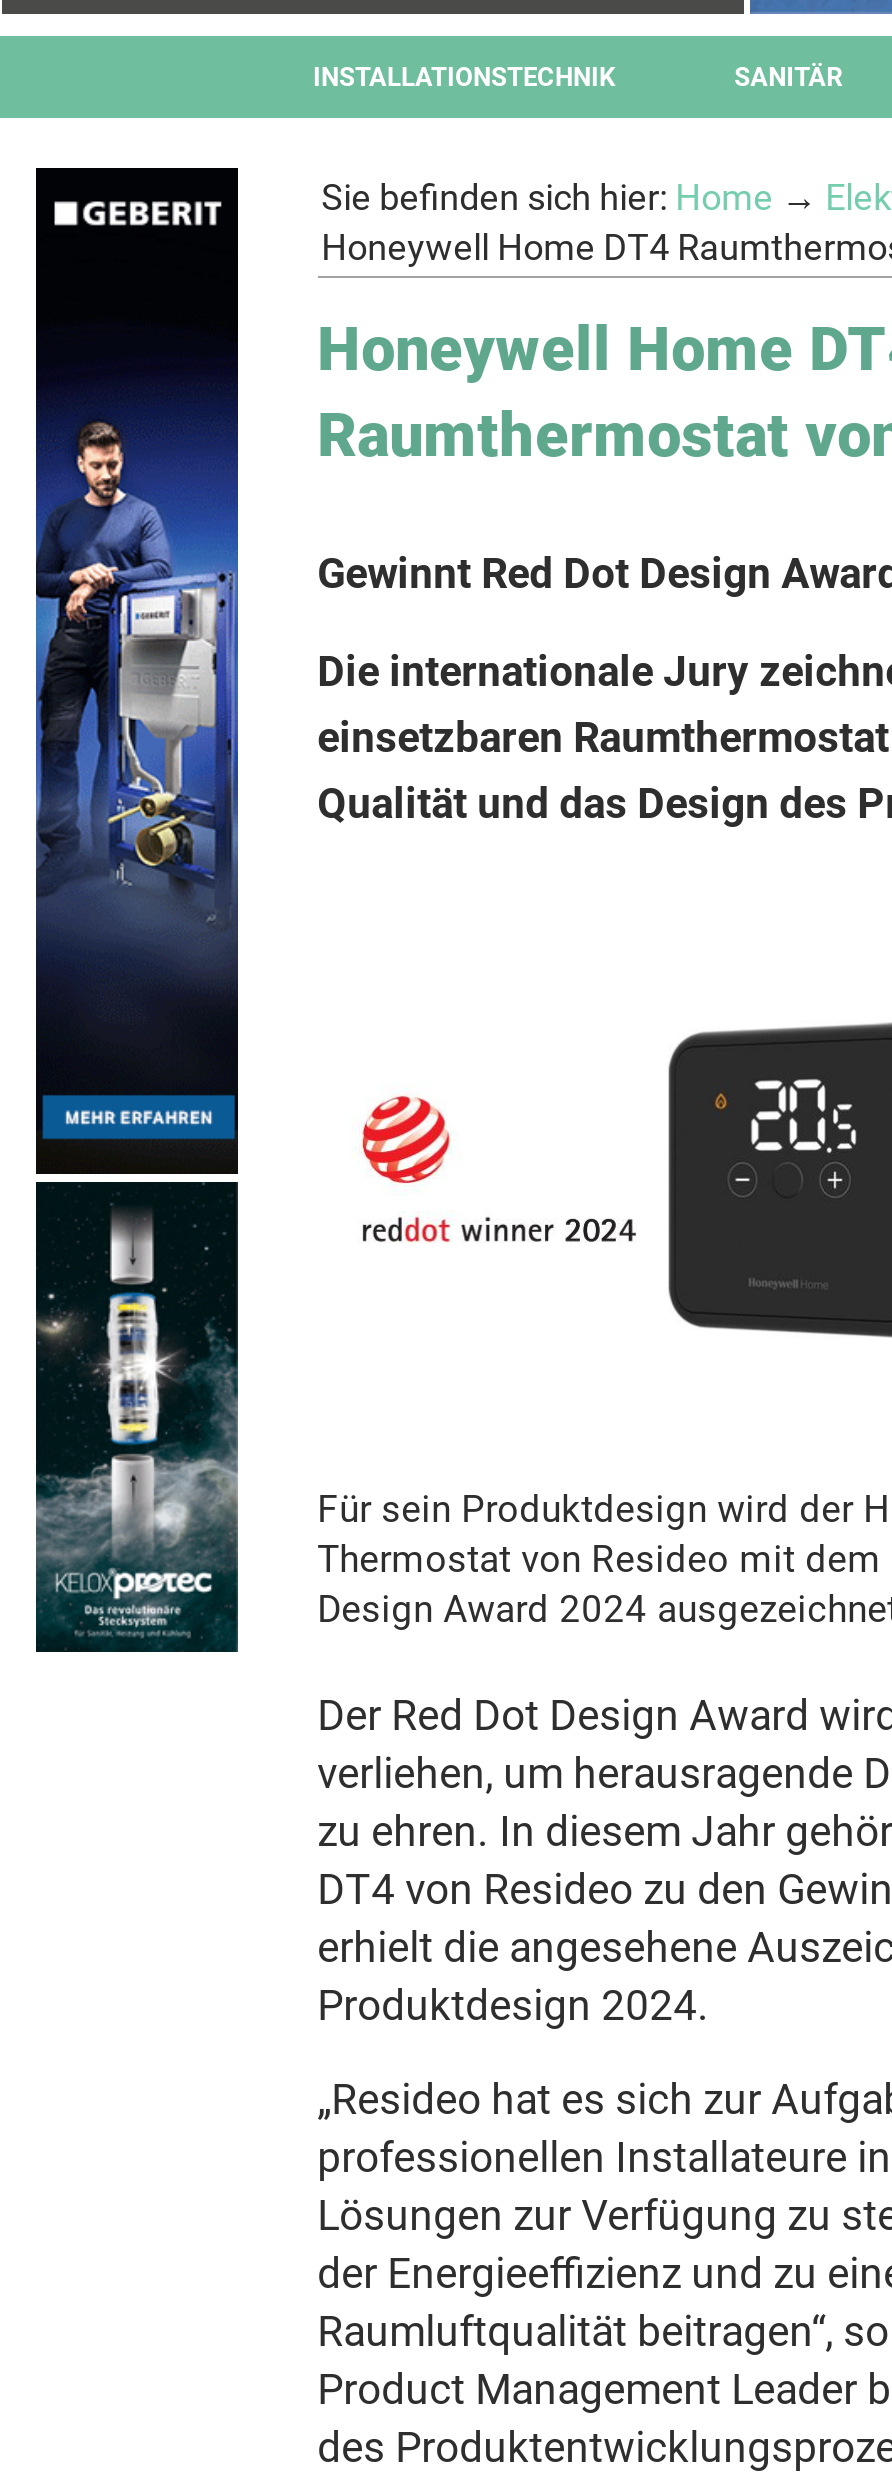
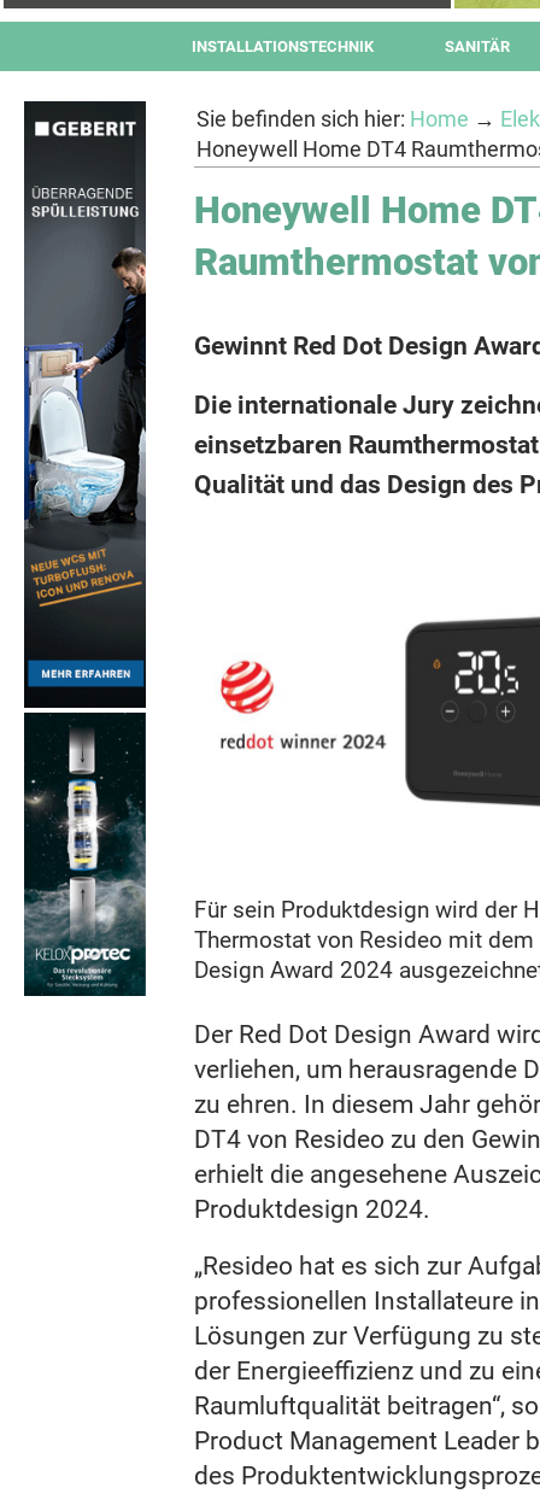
[36,178,240,1006] [image] -> [24,106,147,608] [image]

